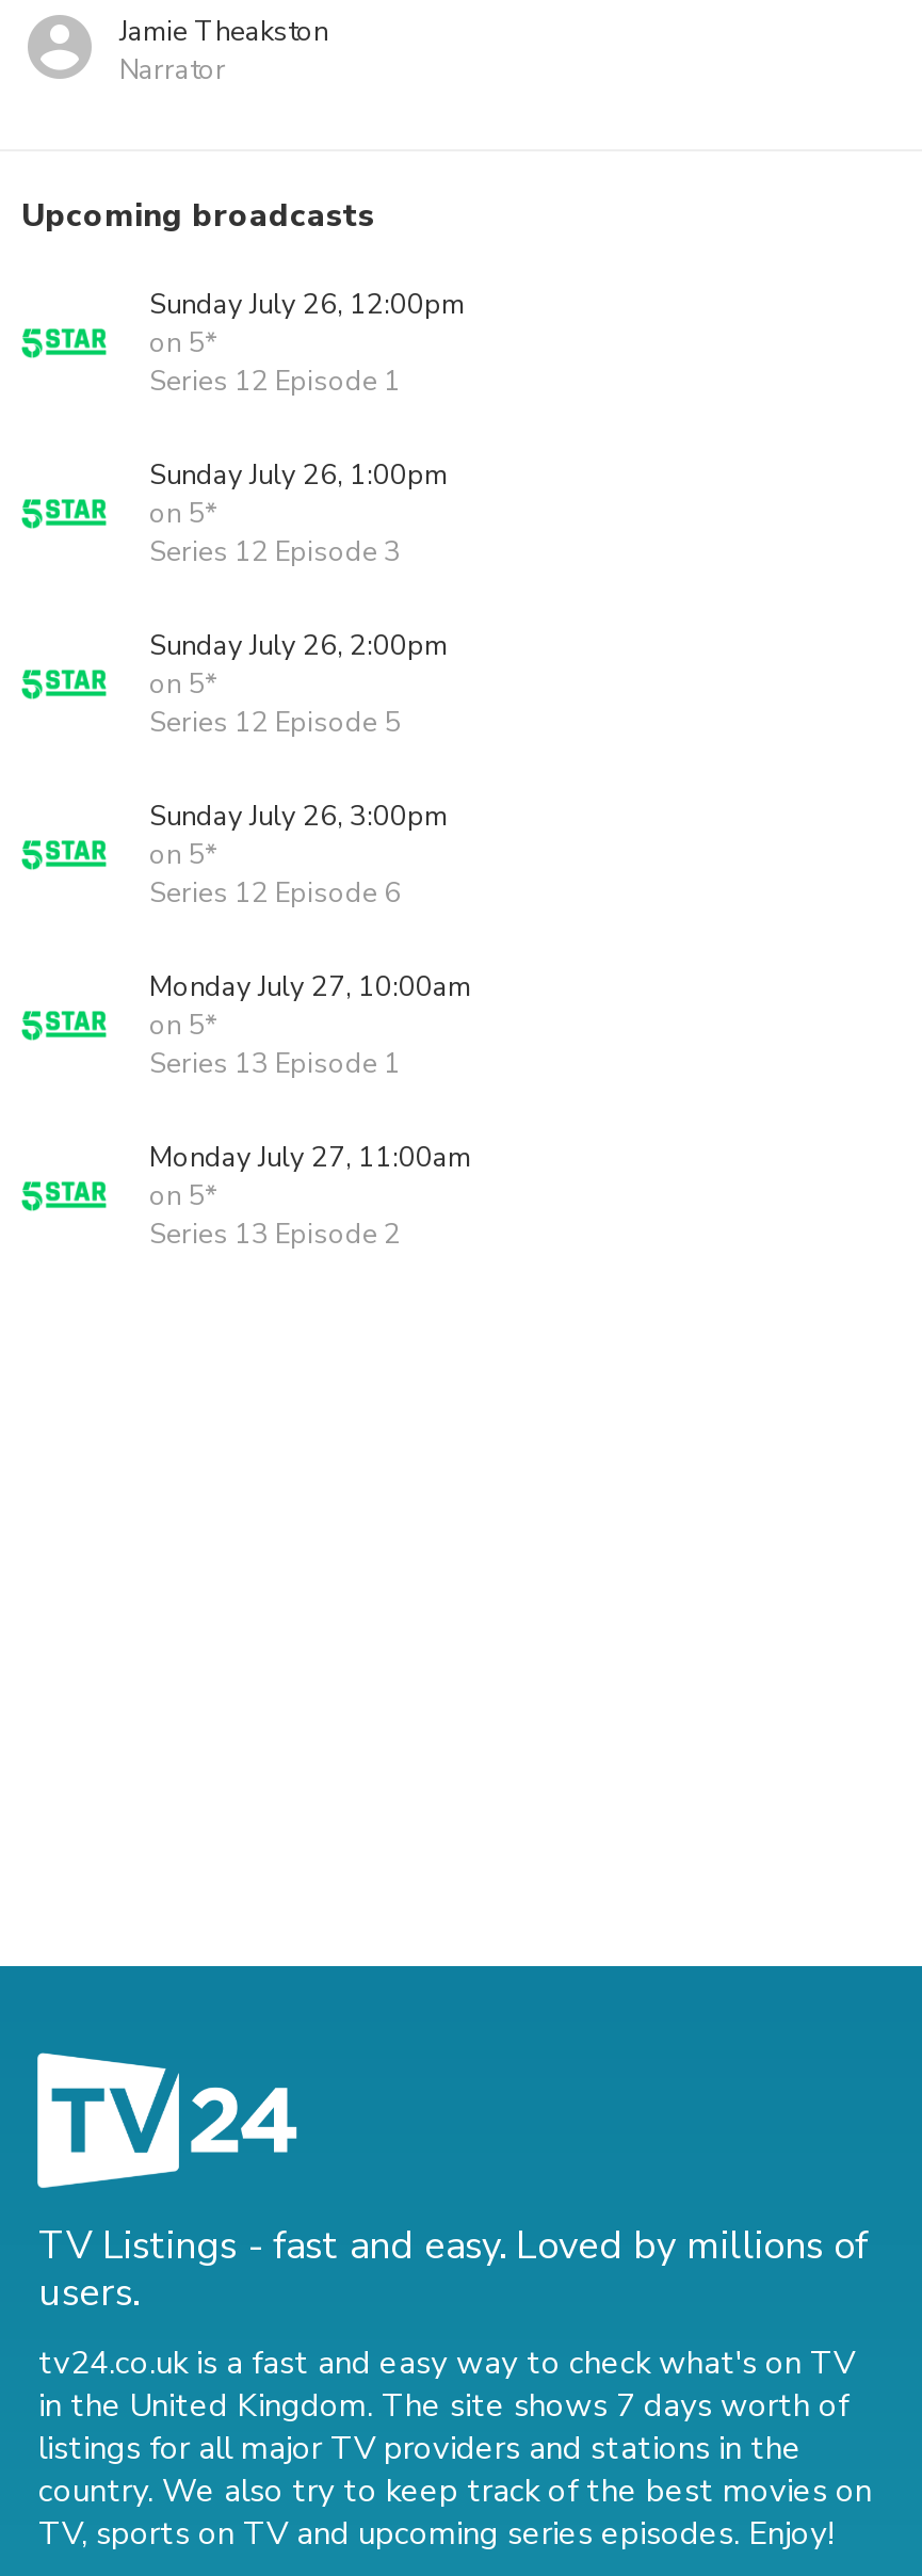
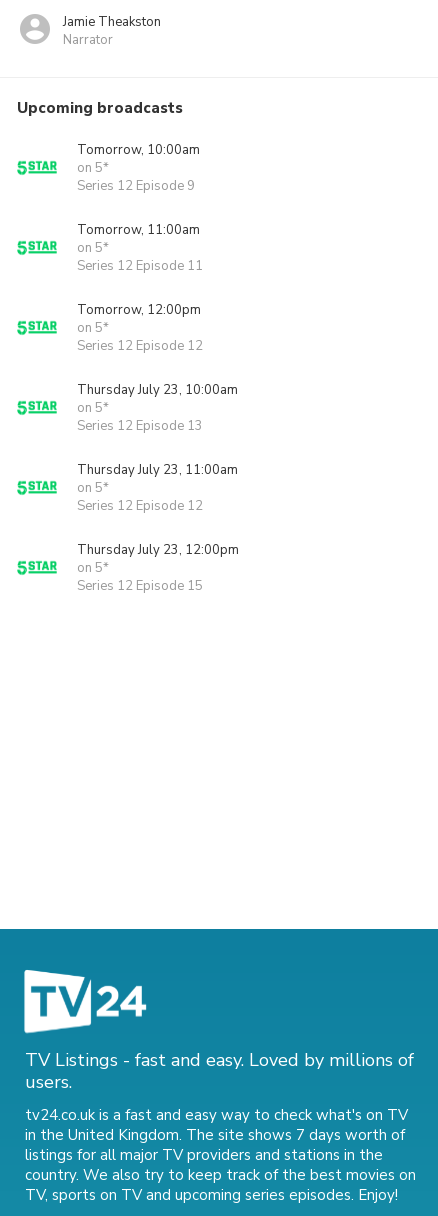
[149,286,465,324] Sunday July 26, 12:00pm -> [77,141,200,159] Tomorrow, 10:00am
[149,363,401,401] Series 12 Episode 1 -> [77,177,195,195] Series 12 Episode 9
[149,456,448,495] Sunday July 26, 1:00pm -> [77,221,200,239] Tomorrow, 11:00am
[149,533,401,571] Series 12 Episode 3 -> [77,257,203,275] Series 12 Episode 11
[149,627,448,665] Sunday July 26, 2:00pm -> [77,301,201,319] Tomorrow, 12:00pm
[149,704,401,742] Series 12 Episode 5 -> [77,337,203,355] Series 12 Episode 12
[149,798,448,836] Sunday July 26, 3:00pm -> [77,381,238,399] Thursday July 23, 10:00am
[149,874,401,913] Series 12 Episode 6 -> [77,417,203,435] Series 12 Episode 13
[149,968,471,1007] Monday July 27, 10:00am -> [77,461,238,479] Thursday July 23, 11:00am
[149,1045,401,1083] Series 13 Episode 1 -> [77,497,203,515] Series 12 Episode 12
[149,1139,471,1177] Monday July 27, 11:00am -> [77,541,239,559] Thursday July 23, 12:00pm
[149,1215,401,1254] Series 13 Episode 2 -> [77,577,203,595] Series 12 Episode 15

